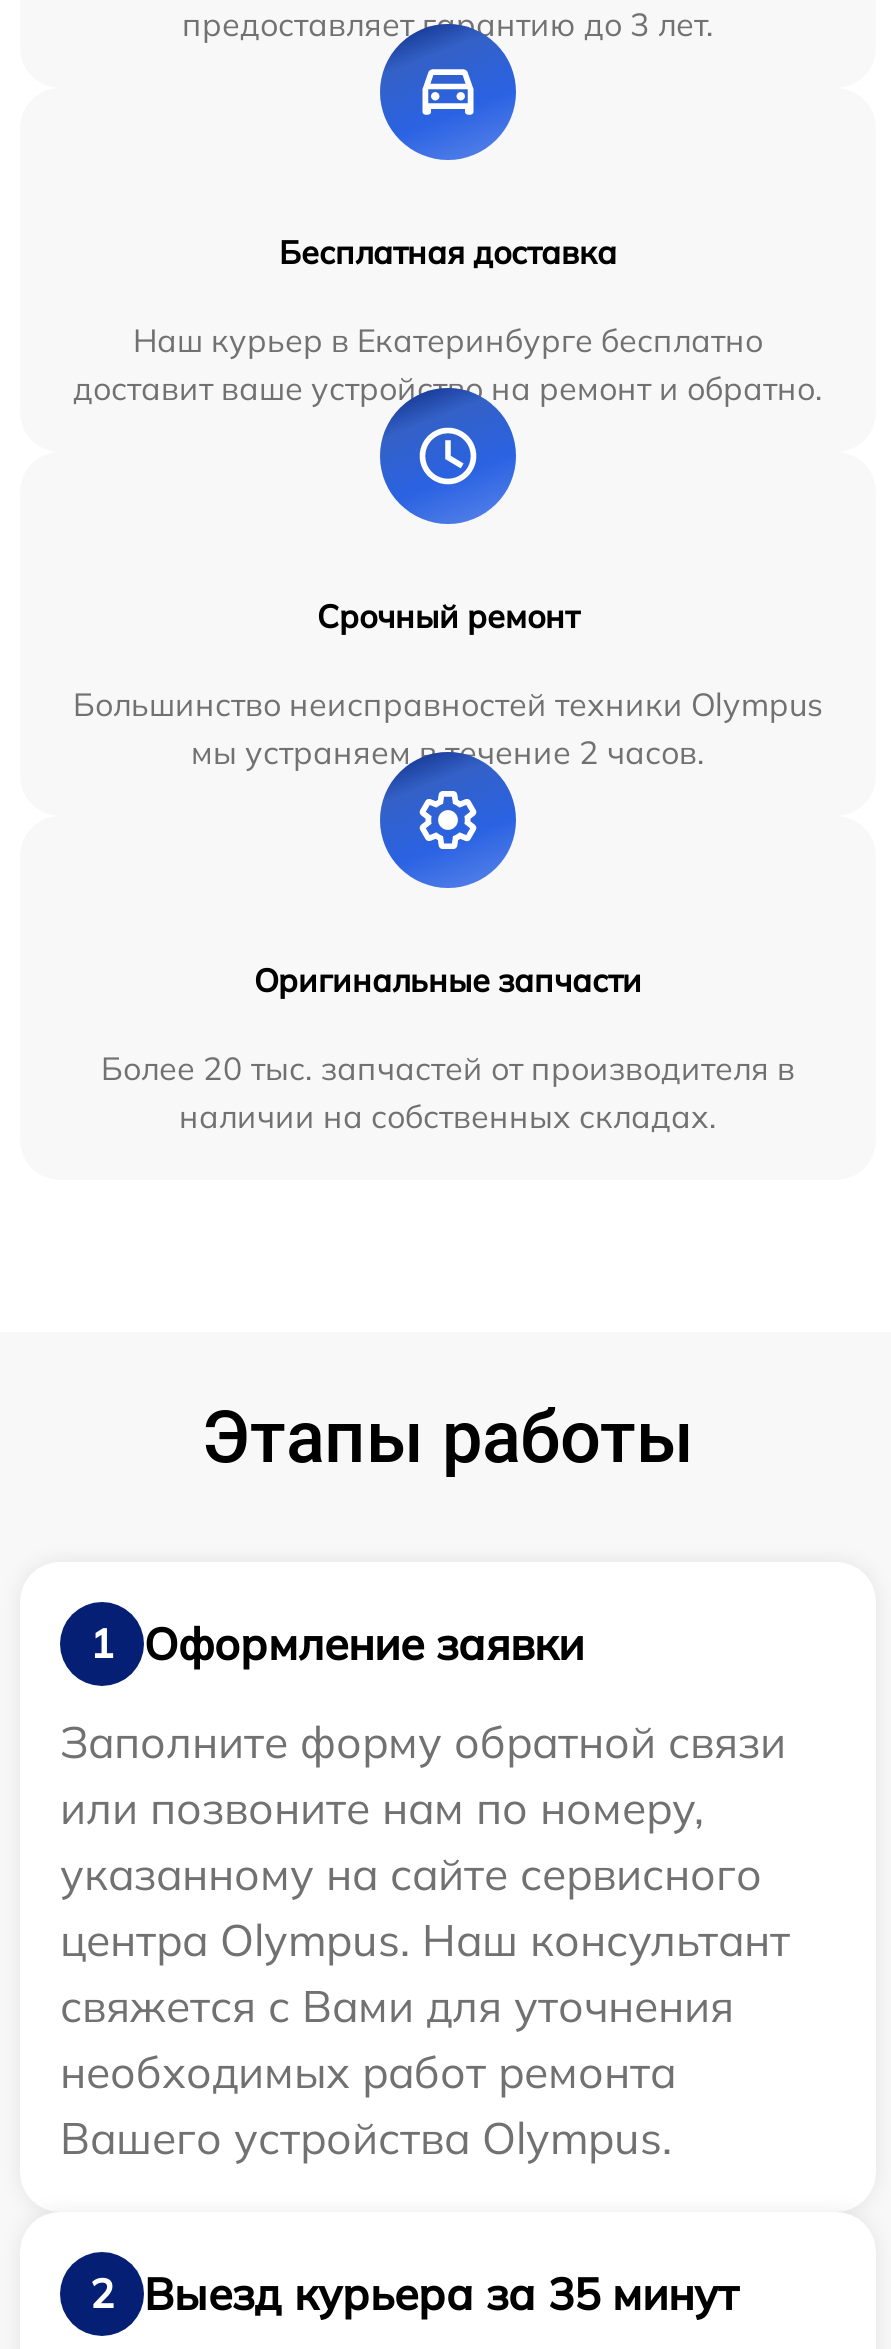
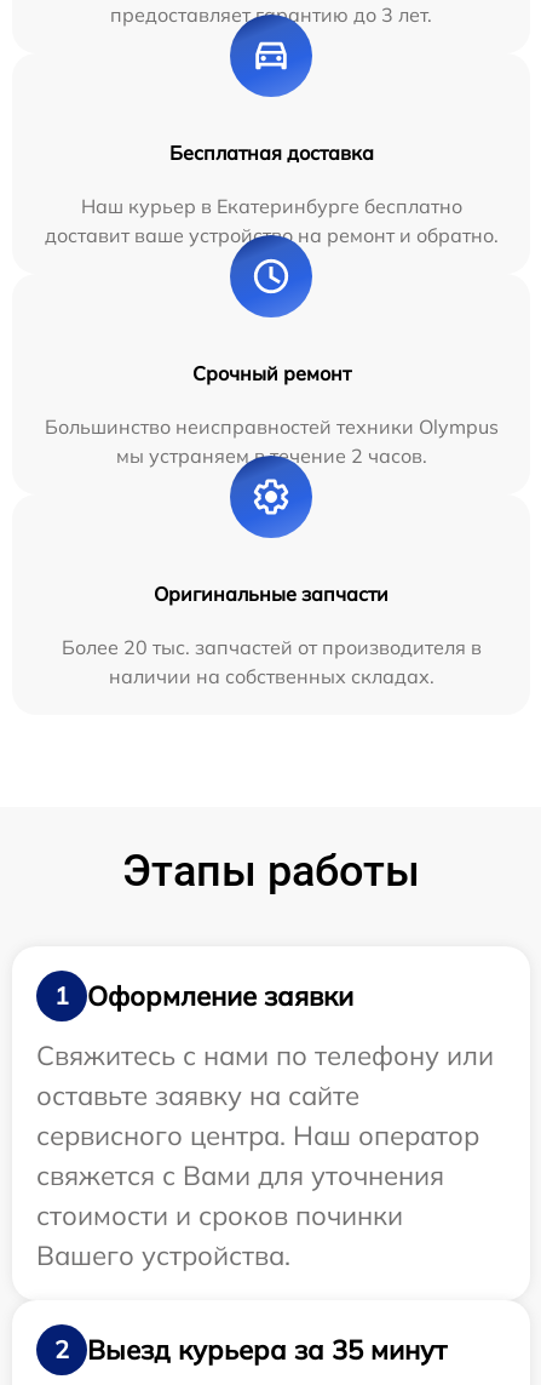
[60,1715,790,1969] Заполните форму обратной связи | или позвоните нам по номеру, | указанному на сайте сервисного | центра Olympus. Наш консультант -> [36,1039,494,1153] Свяжитесь с нами по телефону или | оставьте заявку на сайте | сервисного центра. Наш оператор
[60,2045,676,2167] необходимых работ ремонта | Вашего устройства Olympus. -> [36,1199,403,1273] стоимости и сроков починки | Вашего устройства.

